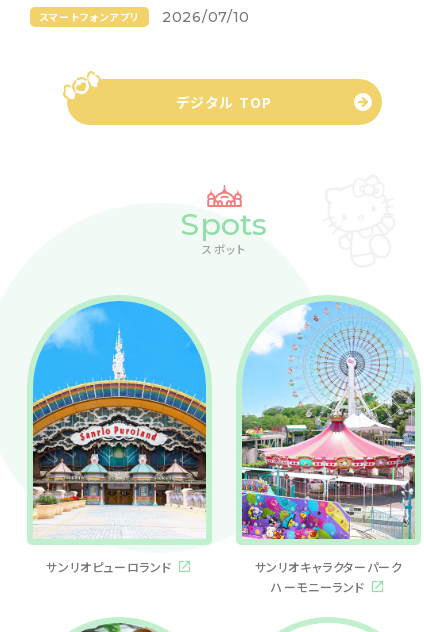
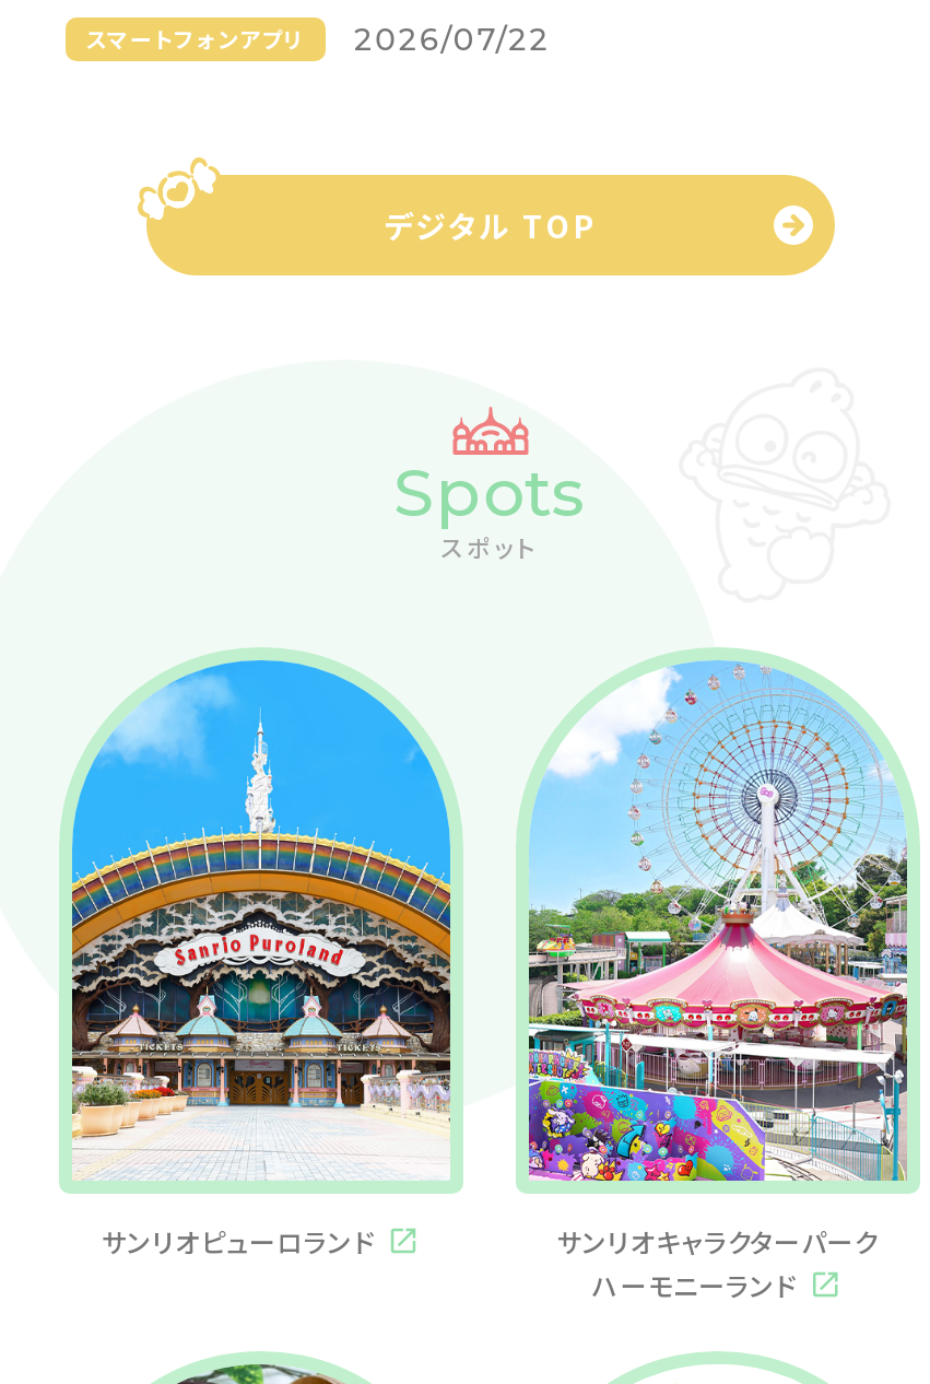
[39,8,250,26] スマートフォンアプリ 2026/07/10 -> [85,20,551,60] スマートフォンアプリ 2026/07/22

